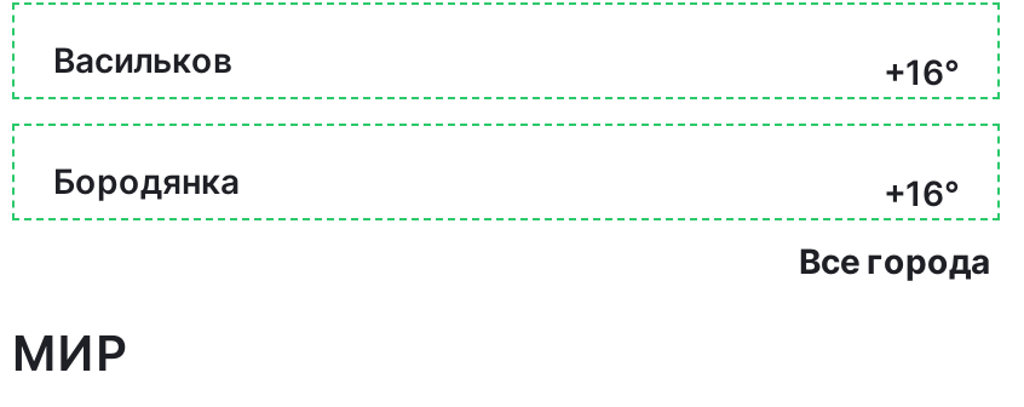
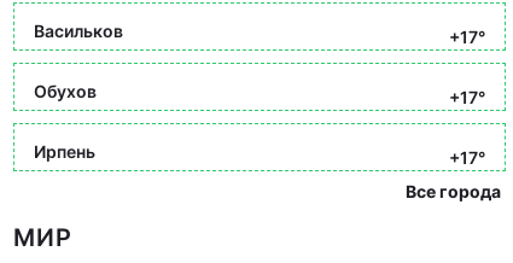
[53,51,959,213] +16° | Бородянка | +16° -> [34,27,485,168] +17° | Обухов | +17° | Ирпень | +17°

